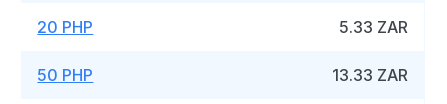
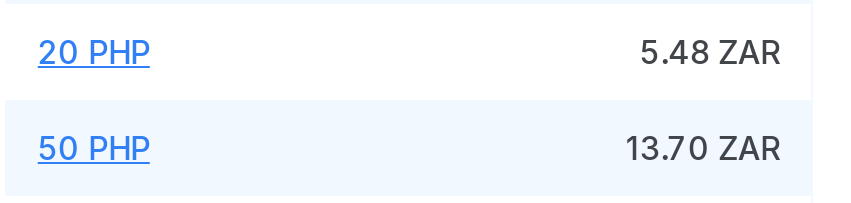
[339,17,408,37] 5.33 ZAR -> [640,32,780,72] 5.48 ZAR
[332,65,408,85] 13.33 ZAR -> [626,128,780,168] 13.70 ZAR

